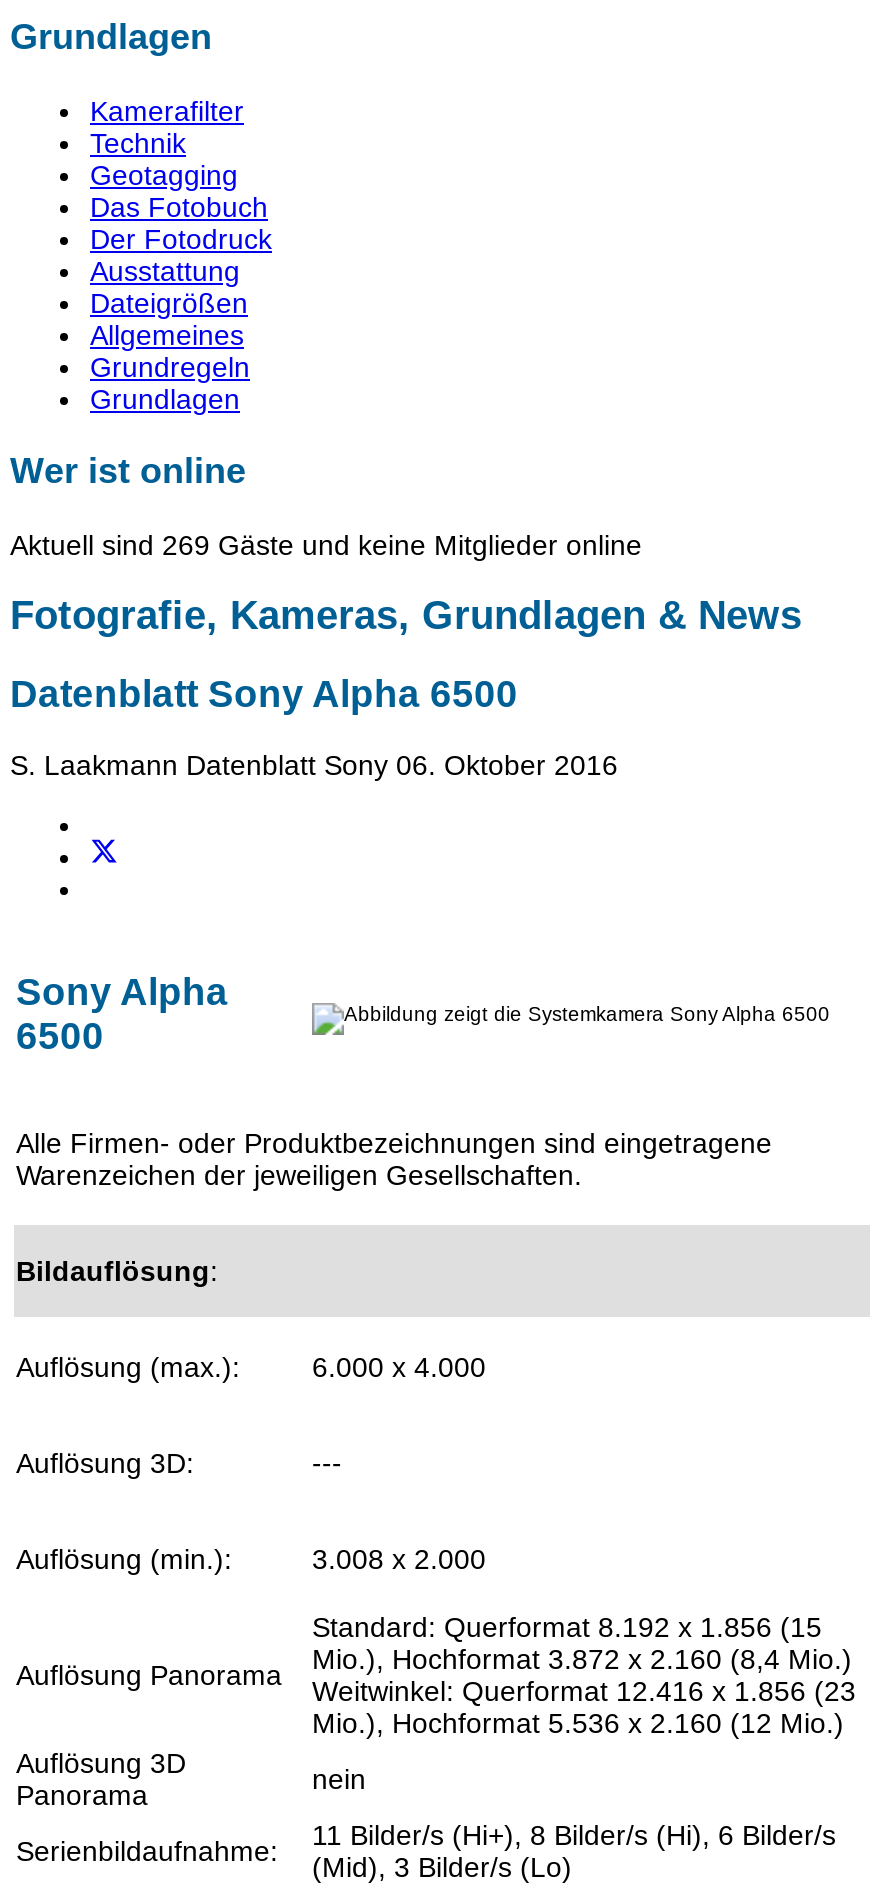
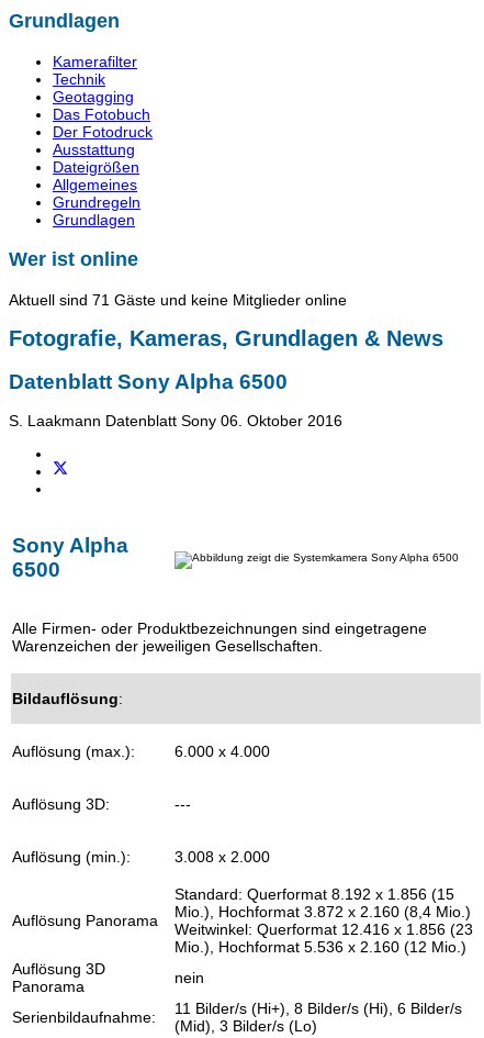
[10,528,642,560] Aktuell sind 269 Gäste und keine Mitglieder online -> [9,291,347,308] Aktuell sind 71 Gäste und keine Mitglieder online

